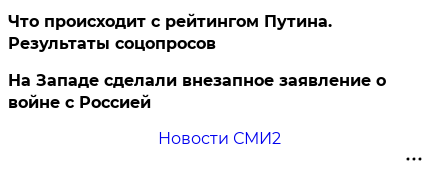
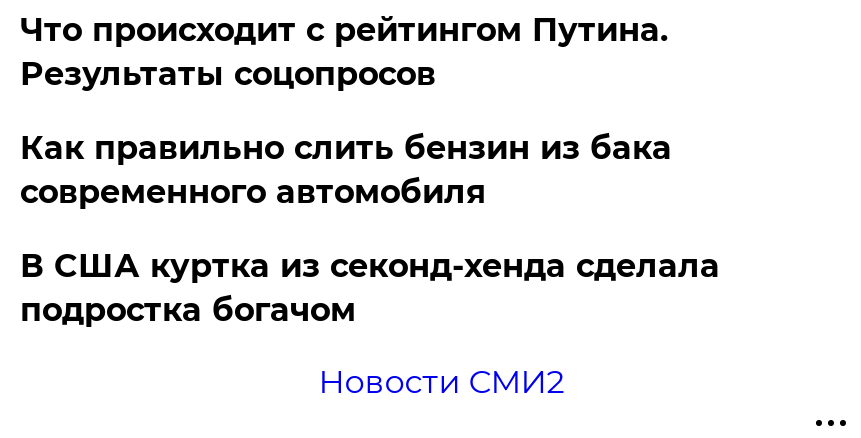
[8,71,386,112] На Западе сделали внезапное заявление о | войне с Россией -> [20,130,720,330] Как правильно слить бензин из бака | современного автомобиля | В США куртка из секонд-хенда сделала | подростка богачом

